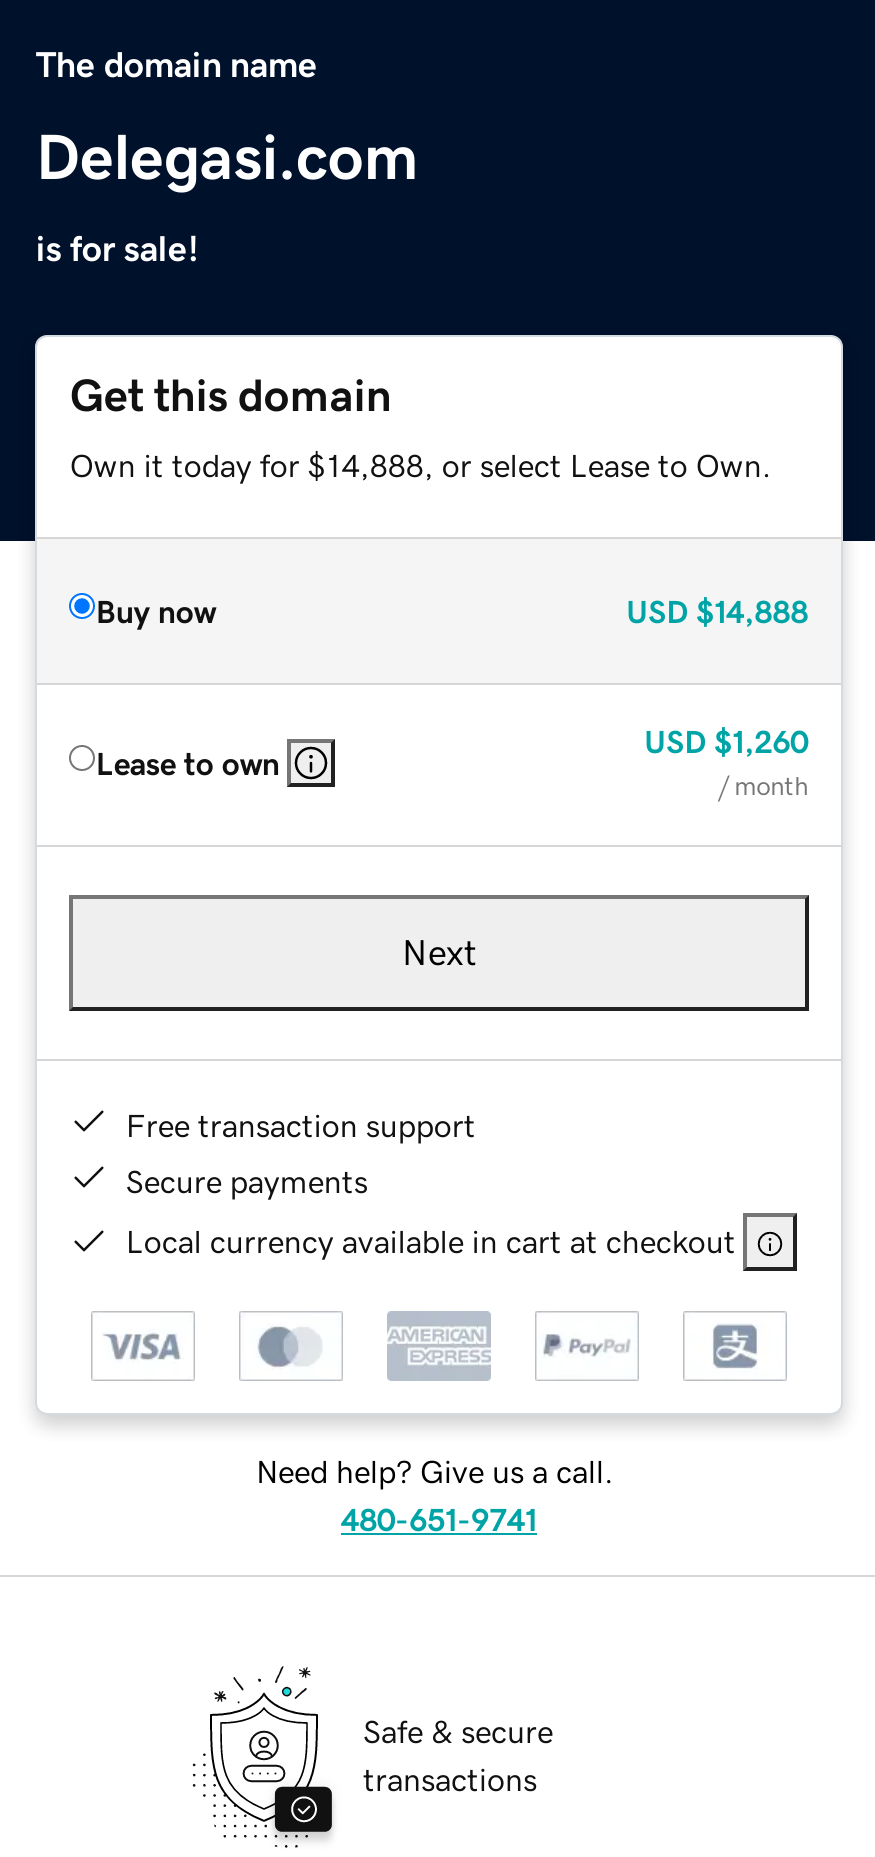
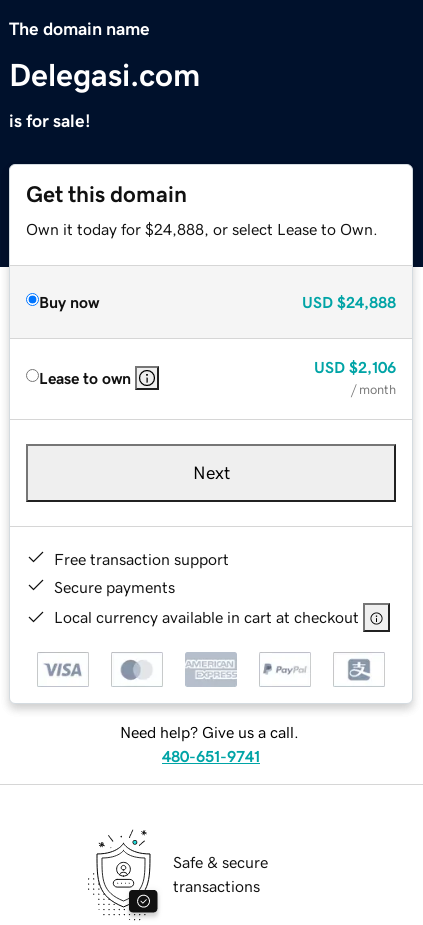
[70,448,772,480] Own it today for $14,888, or select Lease to Own. -> [26,221,378,237] Own it today for $24,888, or select Lease to Own.
[626,594,808,626] USD $14,888 -> [302,294,396,310] USD $24,888
[644,724,808,756] USD $1,260 -> [314,359,396,375] USD $2,106

